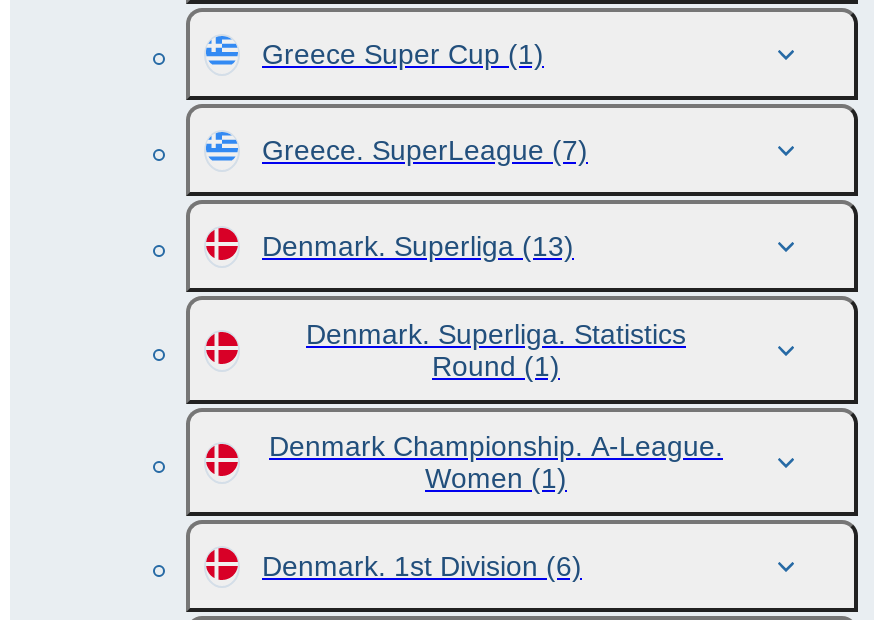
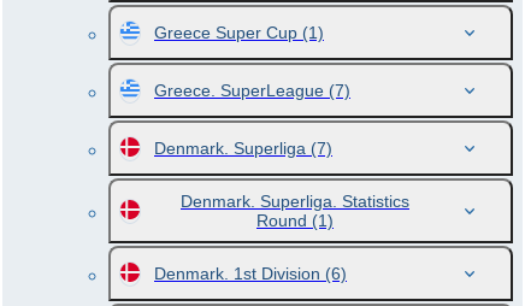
[262,230,574,262] Denmark. Superliga (13) -> [154,139,332,158] Denmark. Superliga (7)
[269,430,723,494] Denmark Championship. A-League. | Women (1) -> none

